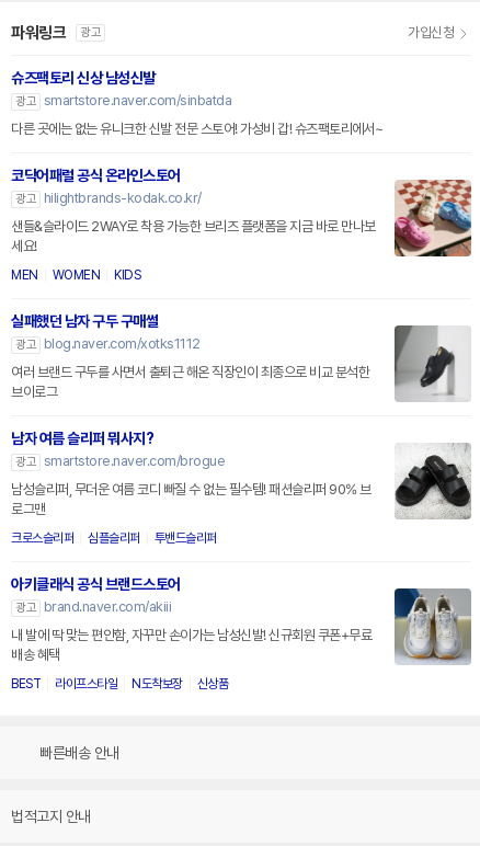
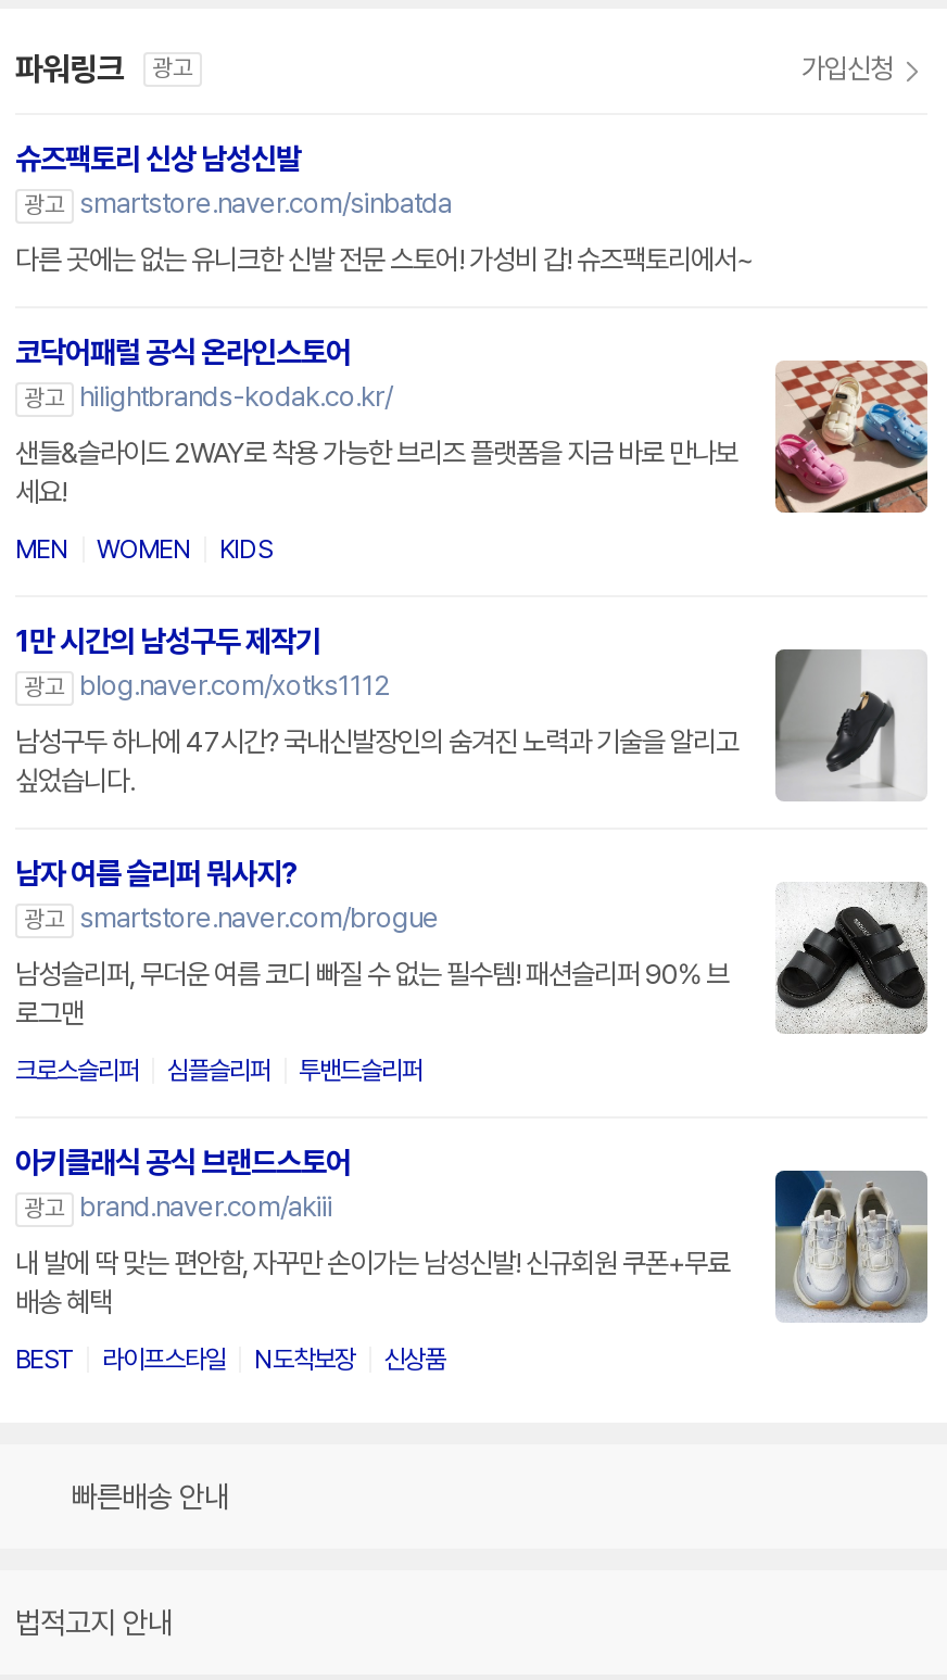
[11,313,158,330] 실패했던 남자 구두 구매썰 -> [15,624,320,659] 1만 시간의 남성구두 제작기
[11,364,369,400] 여러 브랜드 구두를 사면서 출퇴근 해온 직장인이 최종으로 비교 분석한 | 브이로그 -> [15,726,738,798] 남성구두 하나에 47시간? 국내신발장인의 숨겨진 노력과 기술을 알리고 | 싶었습니다.

